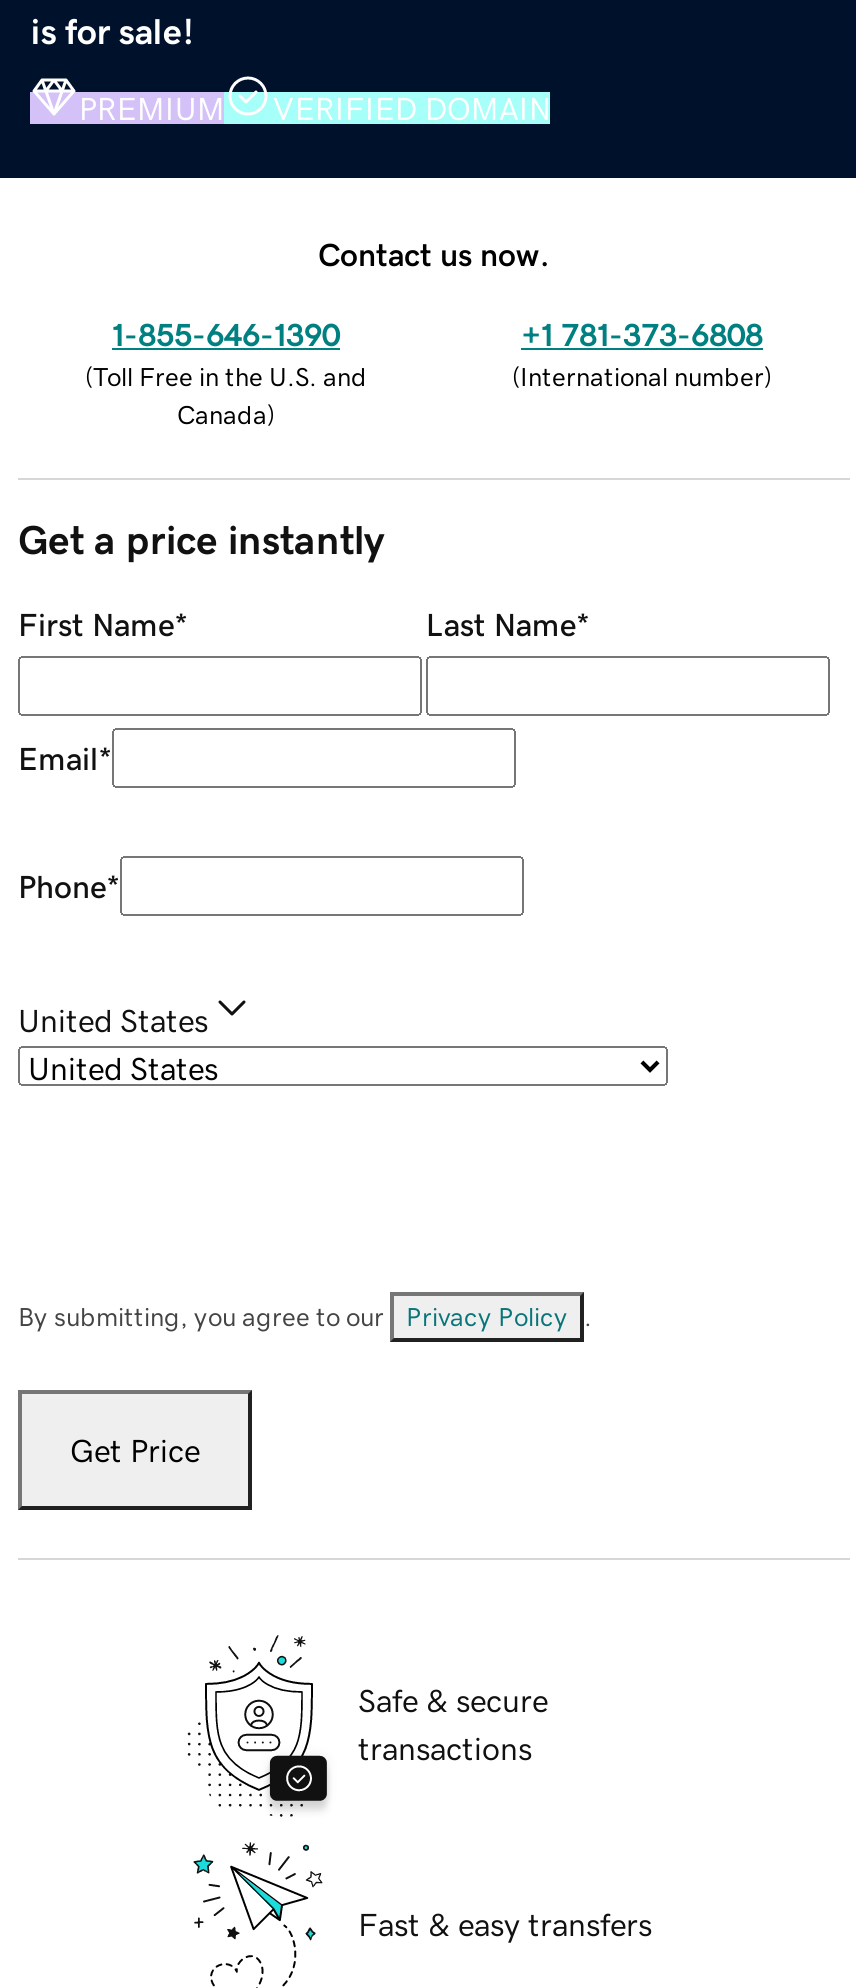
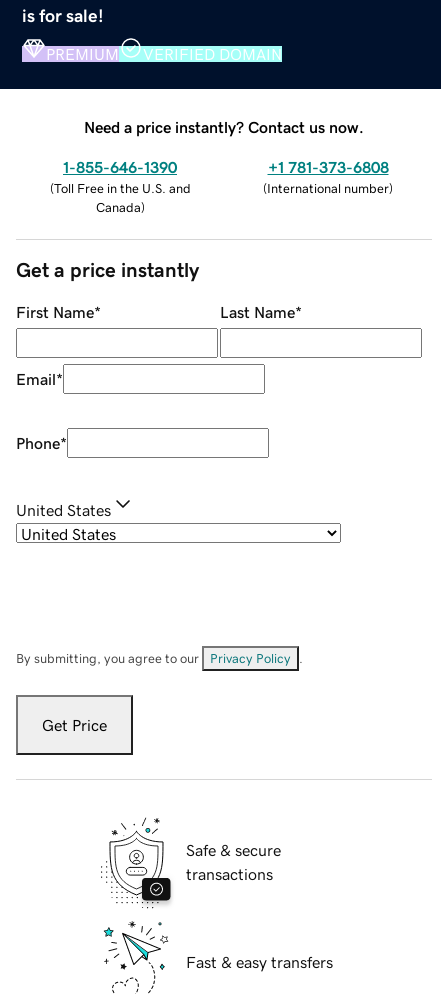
[318,237,550,269] Contact us now. -> [84,119,364,135] Need a price instantly? Contact us now.

